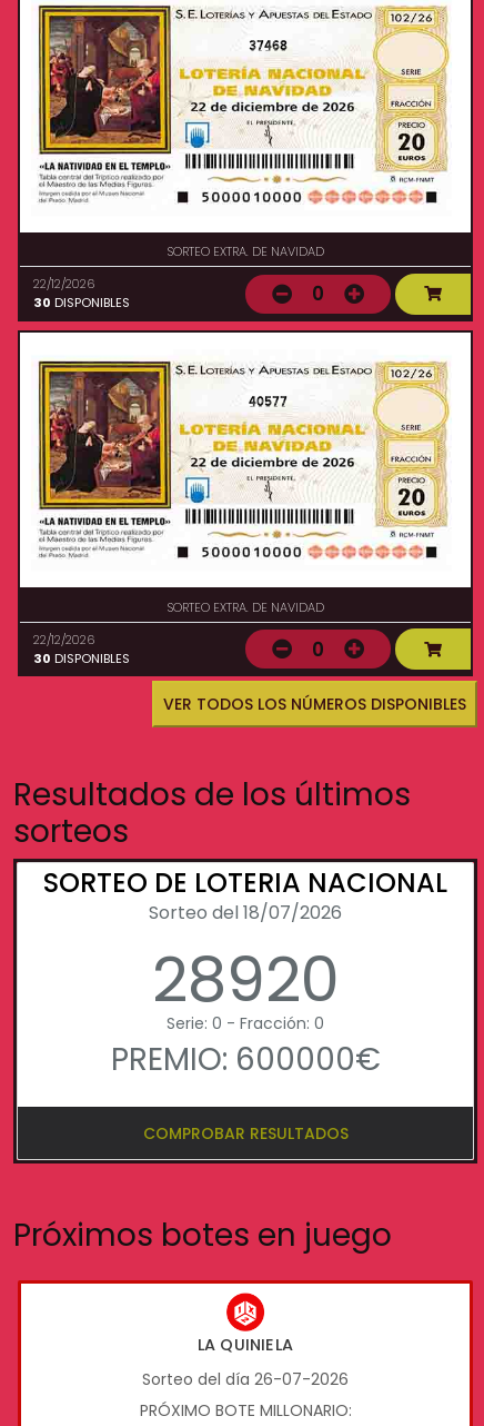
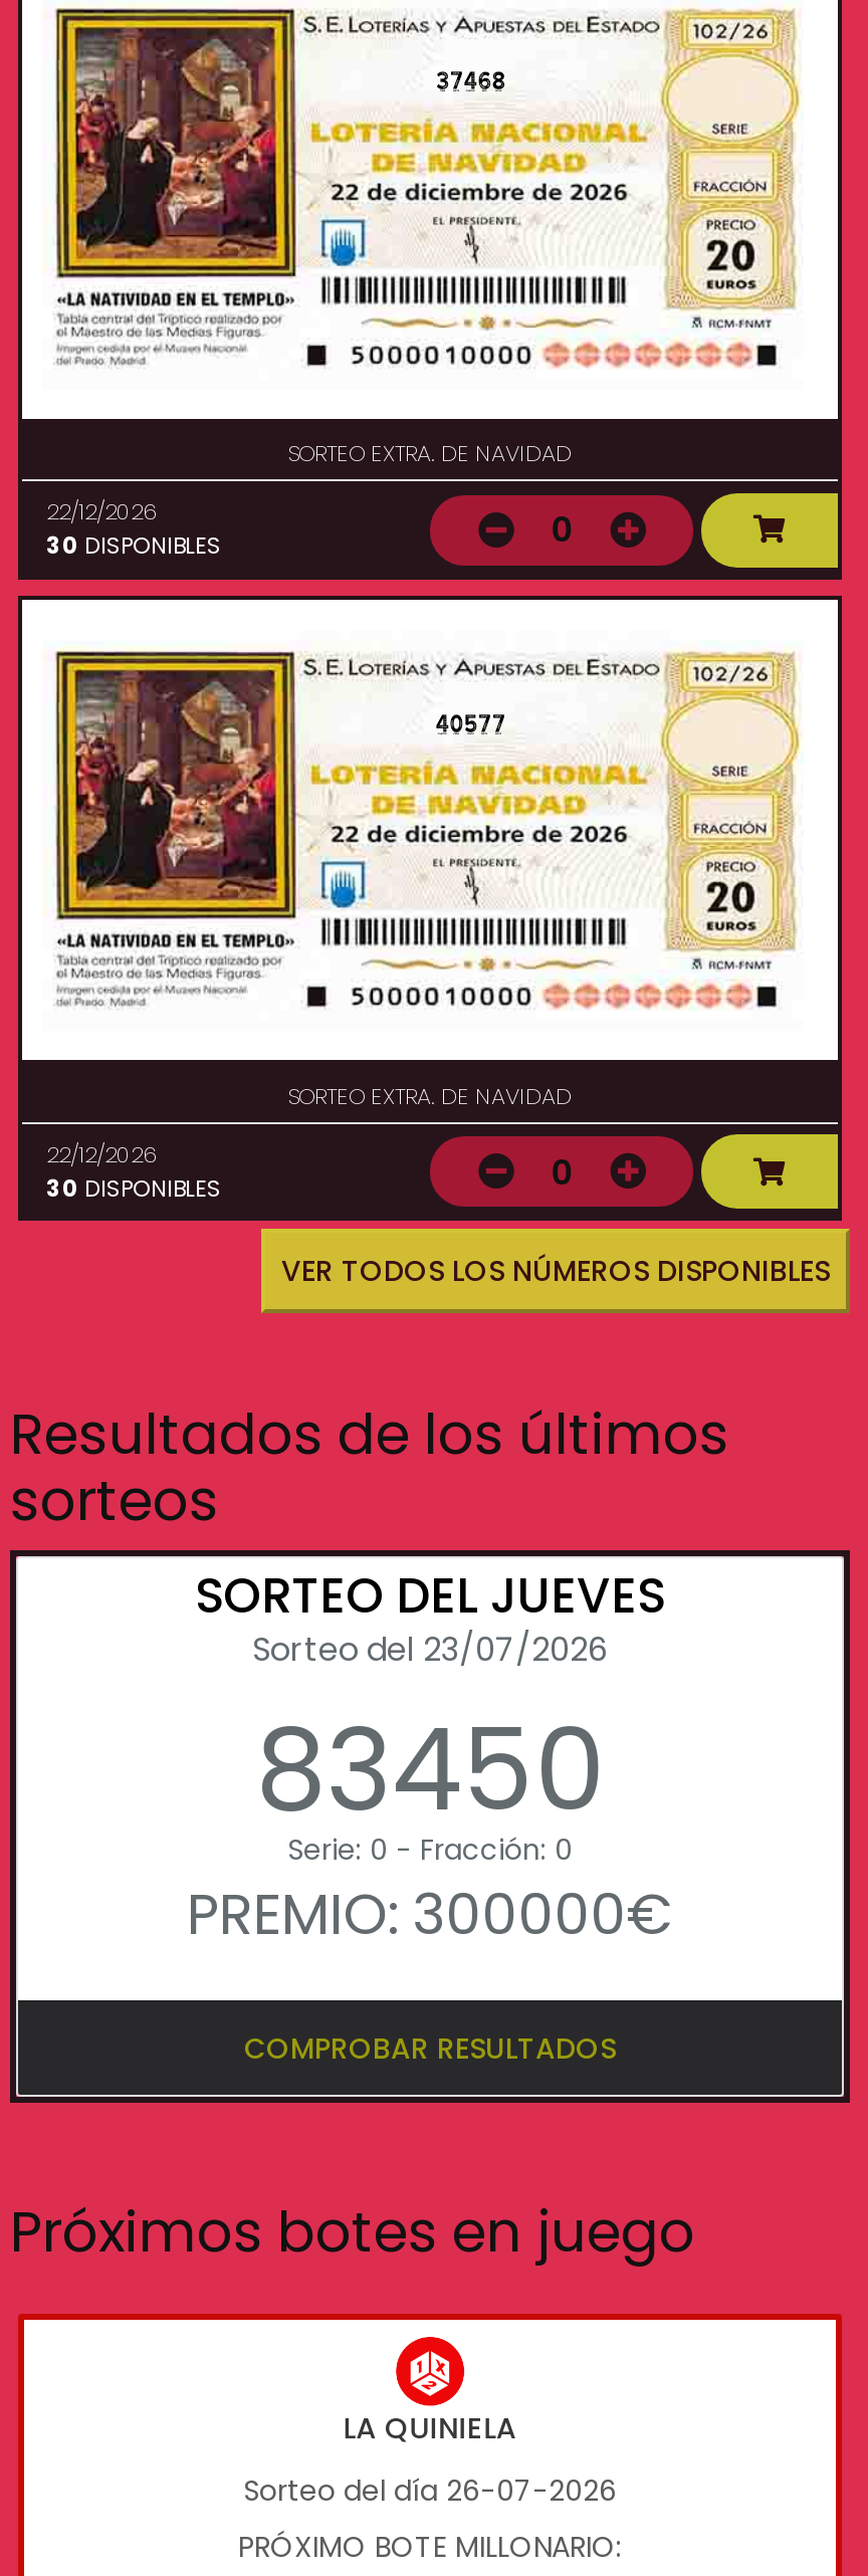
[43,864,447,1024] SORTEO DE LOTERIA NACIONAL | Sorteo del 18/07/2026 | 28920 -> [195,1562,665,1849] SORTEO DEL JUEVES | Sorteo del 23/07/2026 | 83450
[110,1038,380,1081] PREMIO: 600000€ -> [187,1875,673,1954] PREMIO: 300000€

